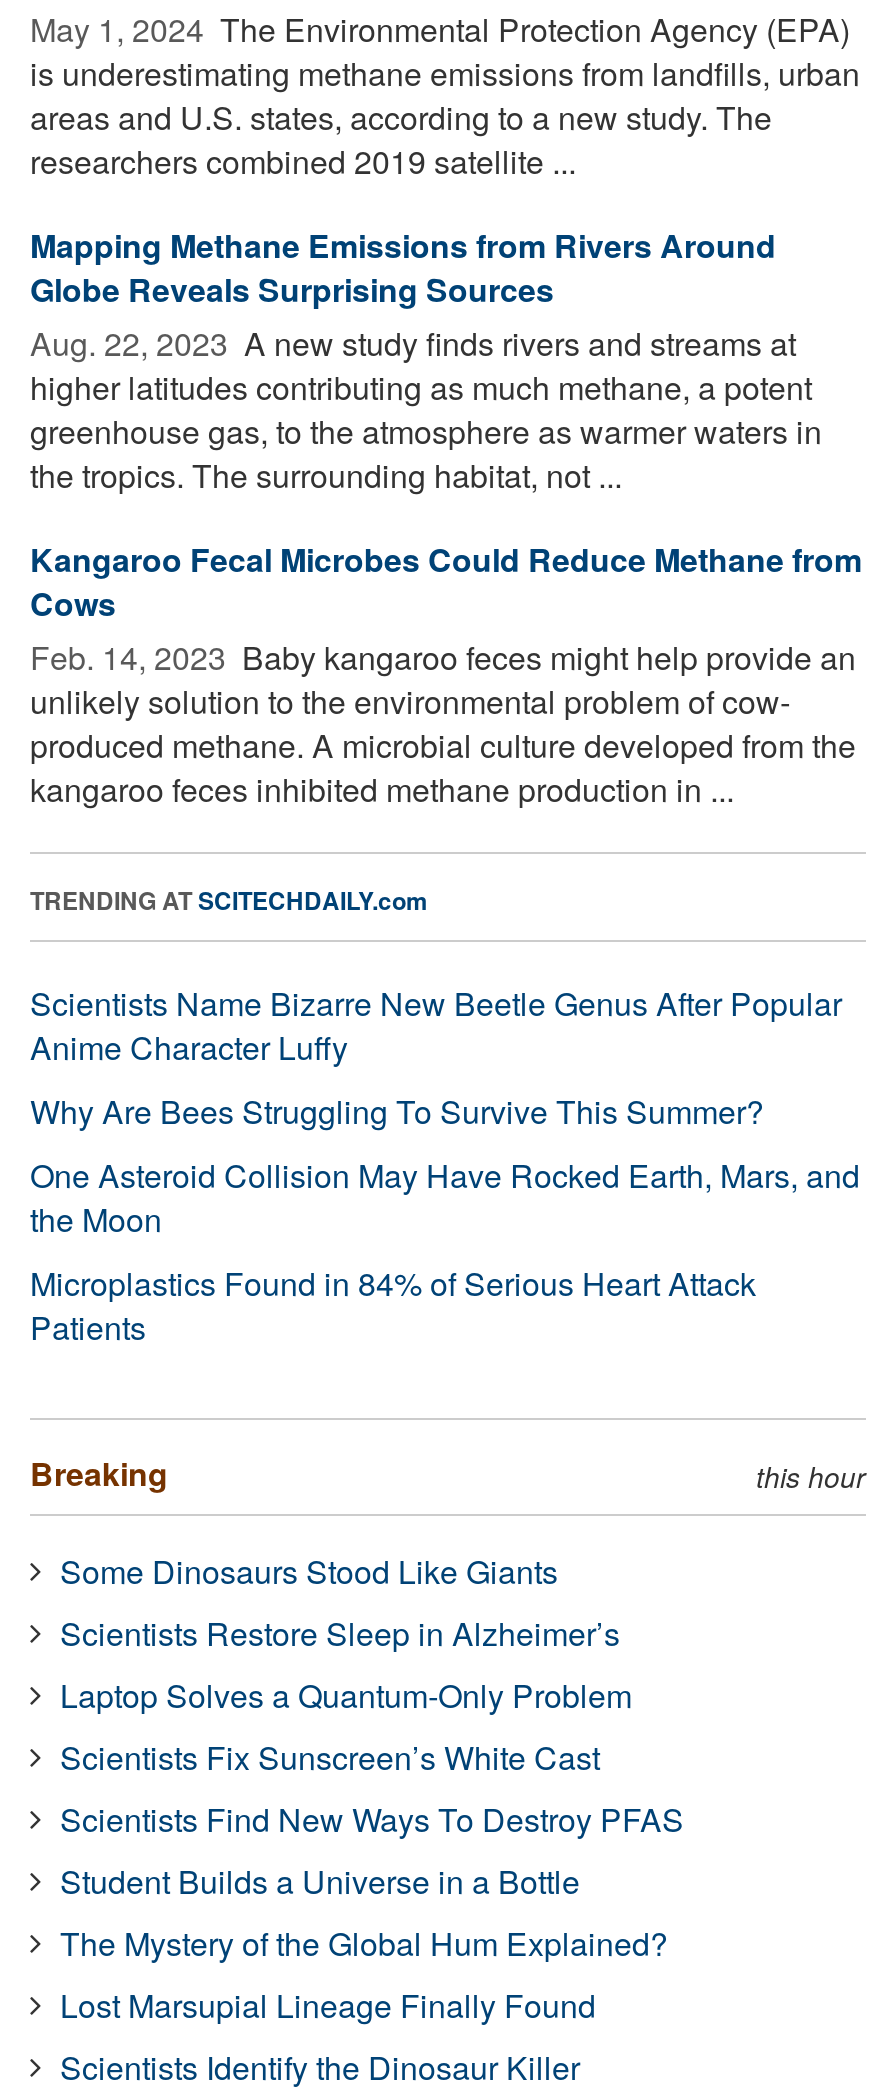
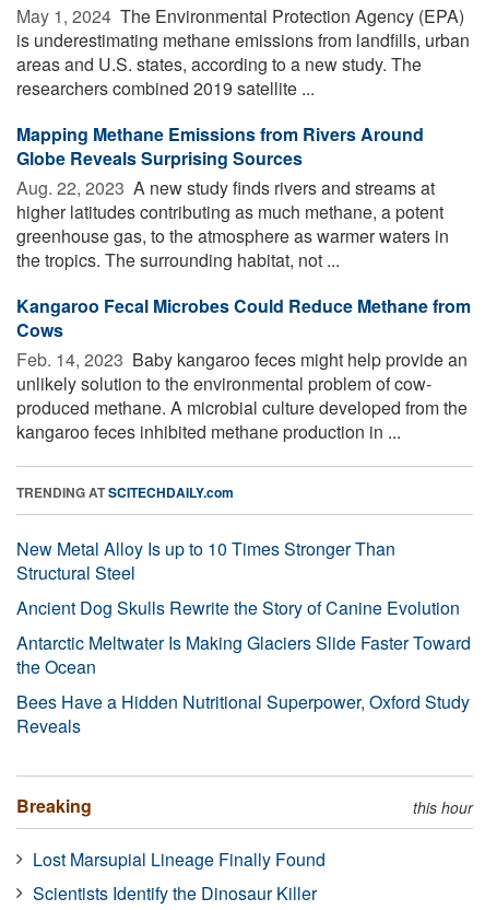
[30,980,860,1350] Scientists Name Bizarre New Beetle Genus After Popular | Anime Character Luffy | Why Are Bees Struggling To Survive This Summer? | One Asteroid Collision May Have Rocked Earth, Mars, and | the Moon | Microplastics Found in 84% of Serious Heart Attack | Patients -> [16,536,471,738] New Metal Alloy Is up to 10 Times Stronger Than | Structural Steel | Ancient Dog Skulls Rewrite the Story of Canine Evolution | Antarctic Meltwater Is Making Glaciers Slide Faster Toward | the Ocean | Bees Have a Hidden Nutritional Superpower, Oxford Study | Reveals
[60,1548,684,1966] Some Dinosaurs Stood Like Giants | Scientists Restore Sleep in Alzheimer’s | Laptop Solves a Quantum-Only Problem | Scientists Fix Sunscreen’s White Cast | Scientists Find New Ways To Destroy PFAS | Student Builds a Universe in a Bottle | The Mystery of the Global Hum Explained? -> none

